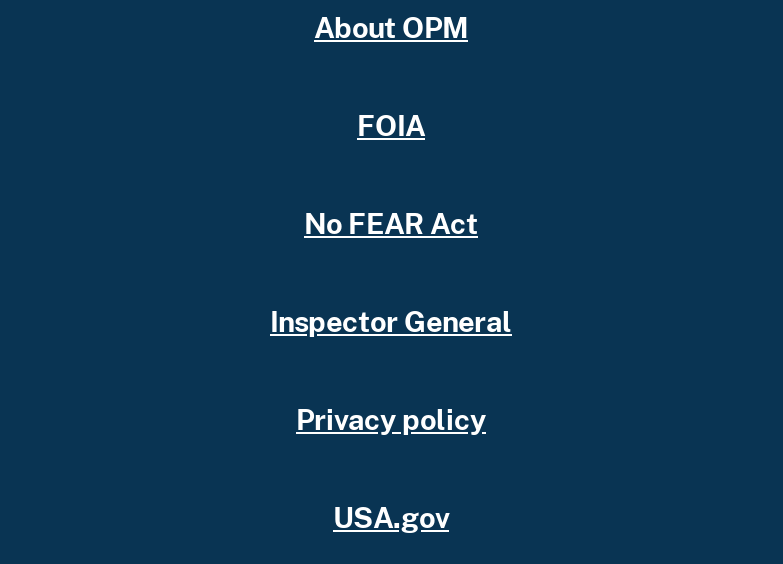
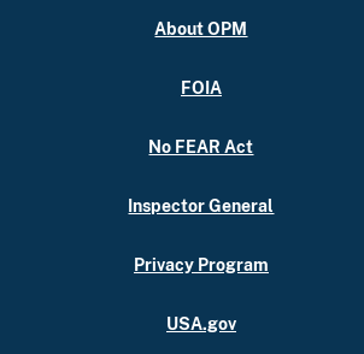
[296,402,486,436] Privacy policy -> [134,254,269,275] Privacy Program

